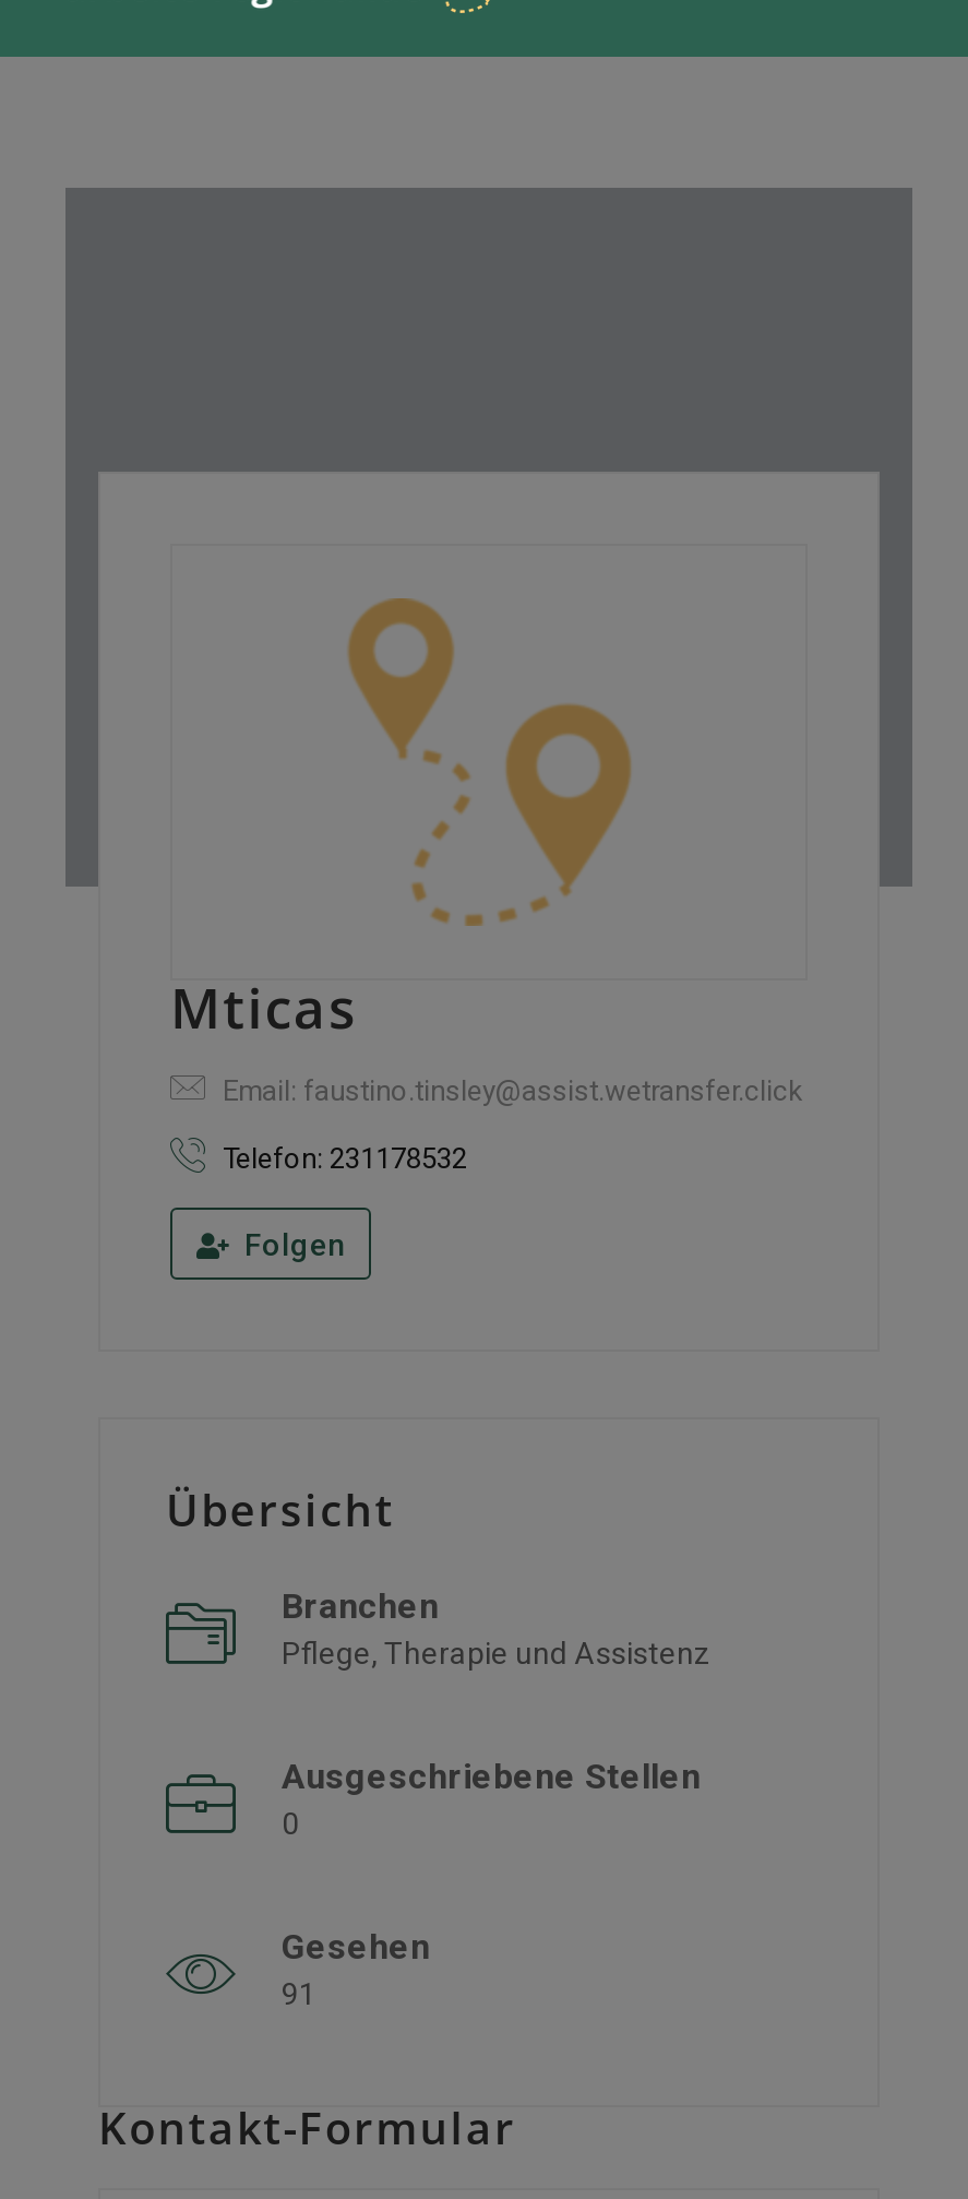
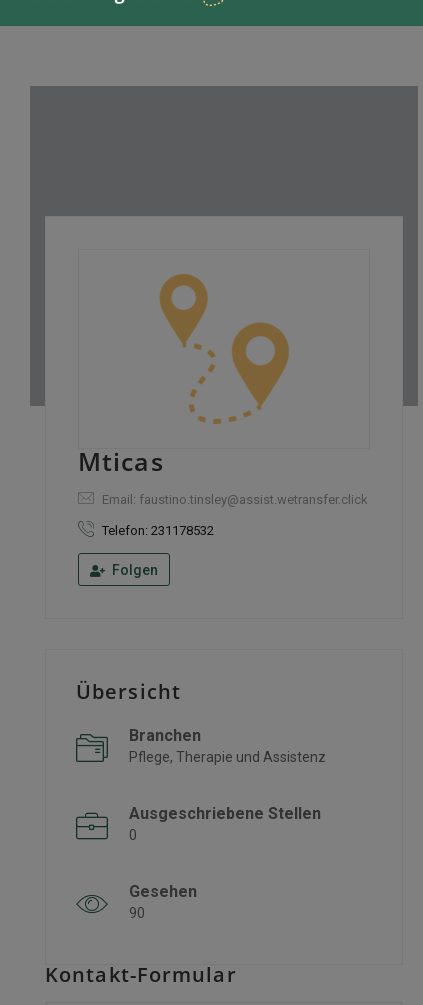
[282,1976,316,2011] 91 -> [129,905,145,921] 90

